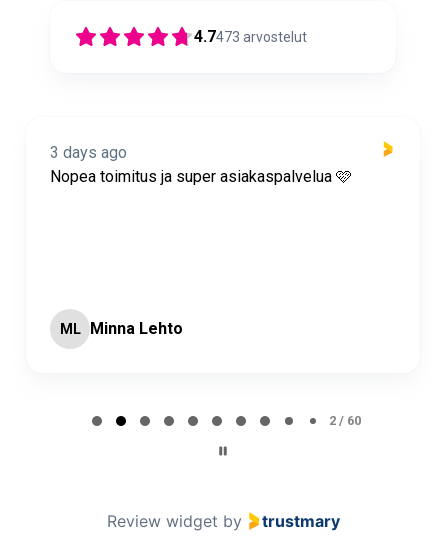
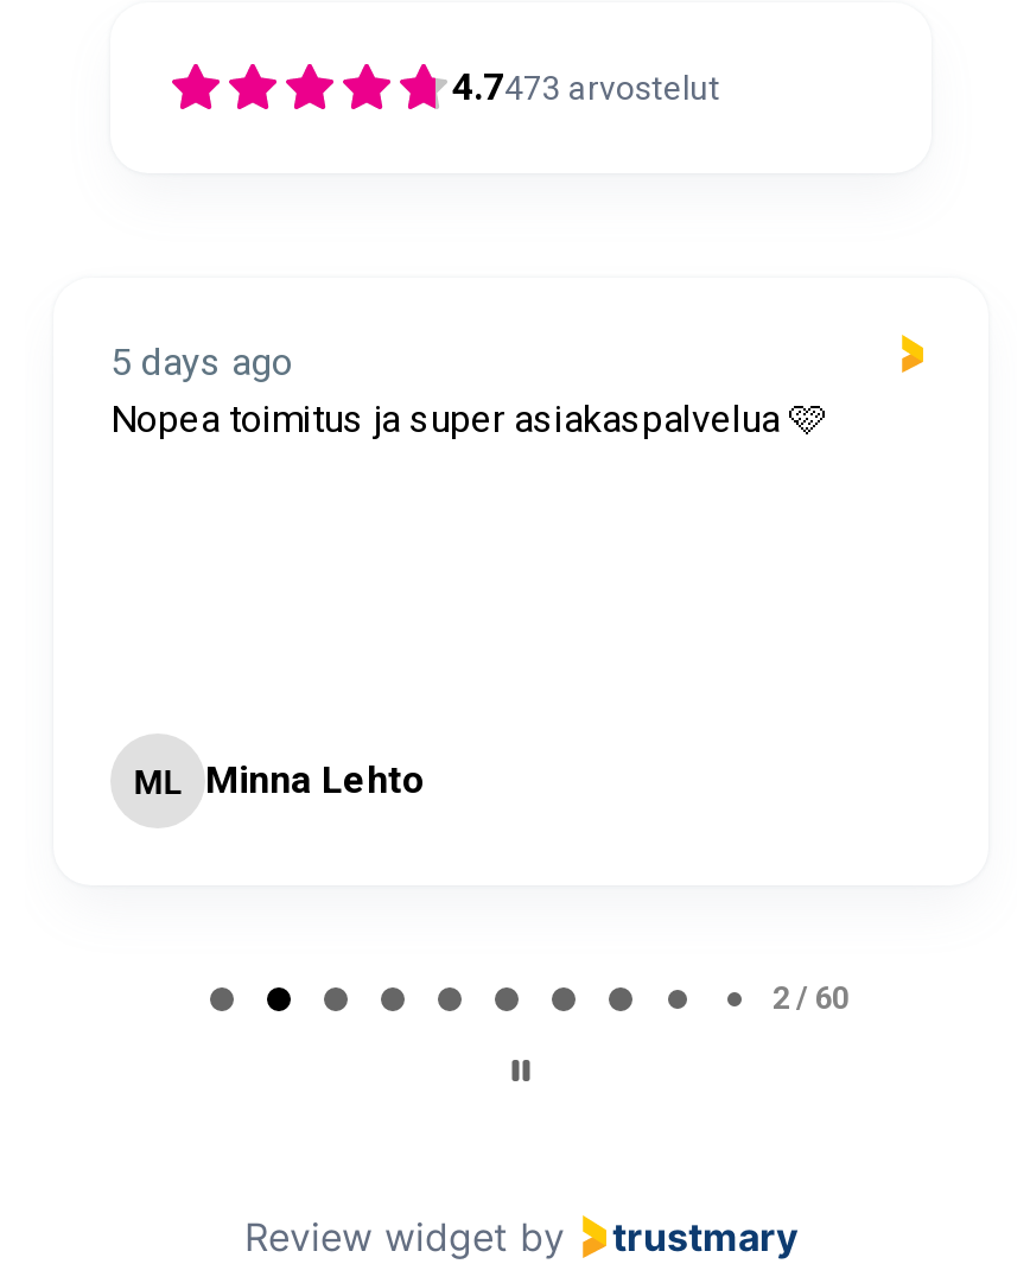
[50,143,127,162] 3 days ago -> [110,340,293,385] 5 days ago

